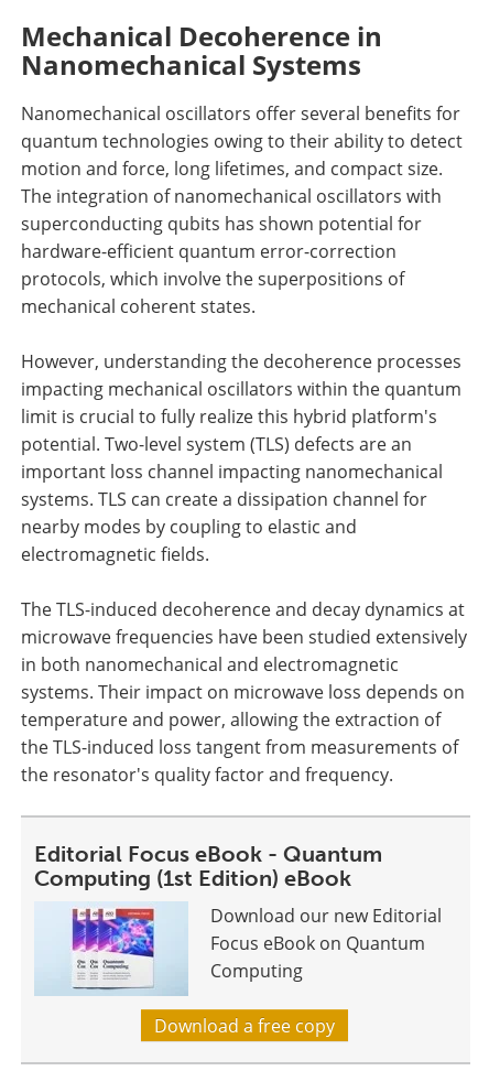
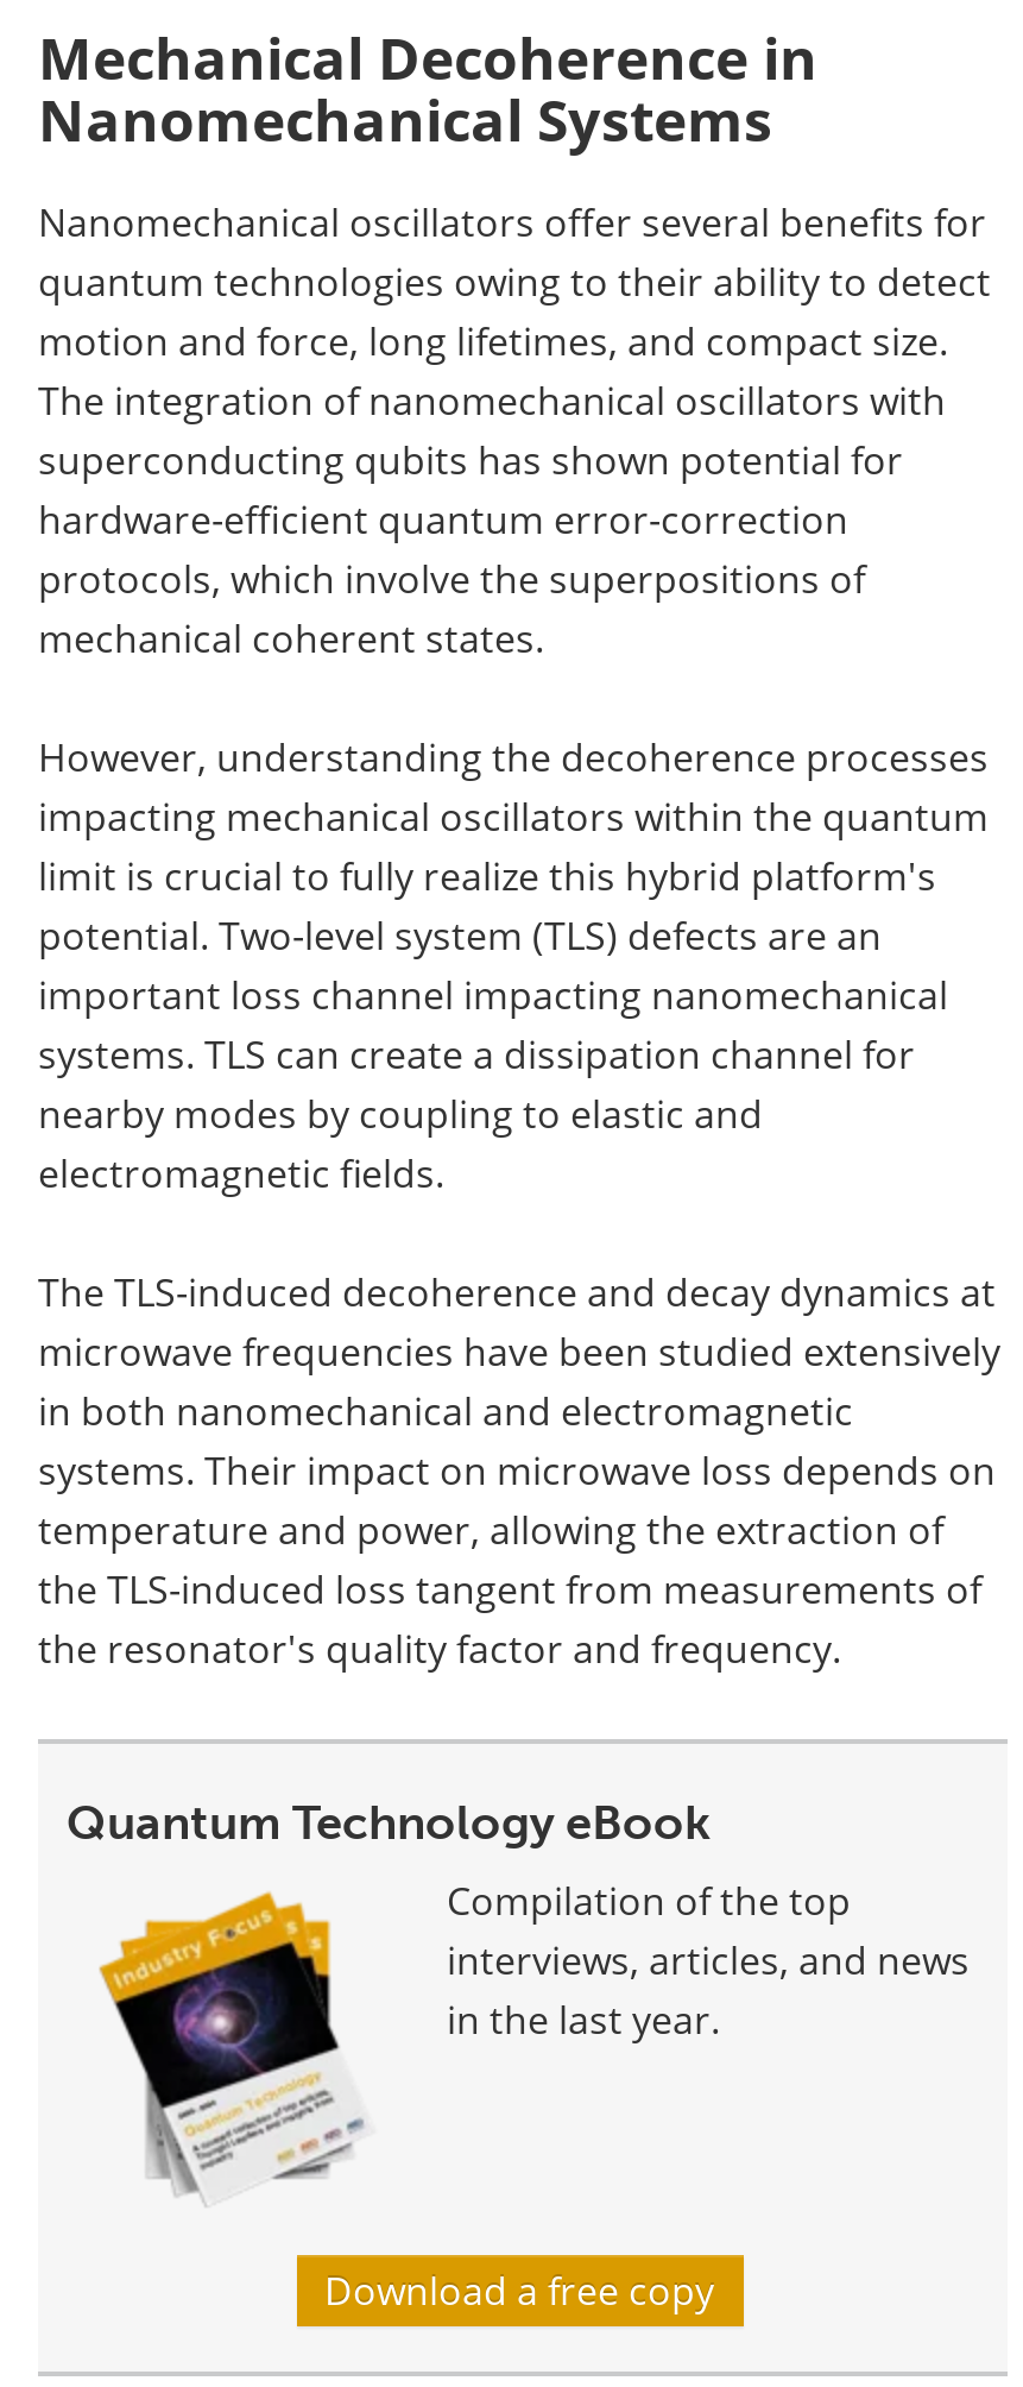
[34,841,442,996] [image] | Editorial Focus eBook - Quantum | Computing (1st Edition) eBook | Download our new Editorial | Focus eBook on Quantum | Computing -> [67,1795,970,2225] [image] | Quantum Technology eBook | Compilation of the top | interviews, articles, and news | in the last year.

